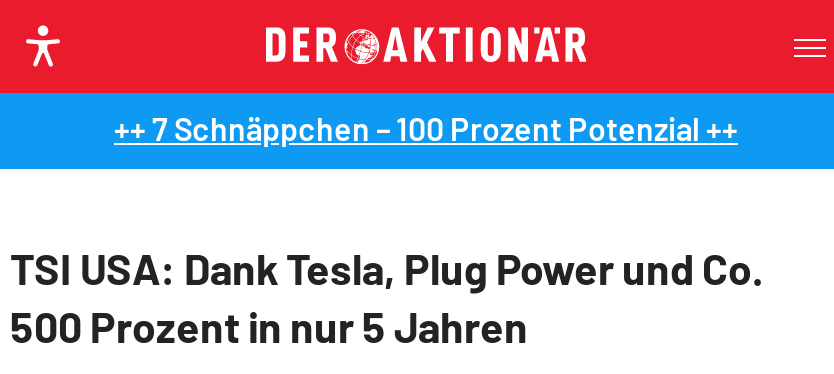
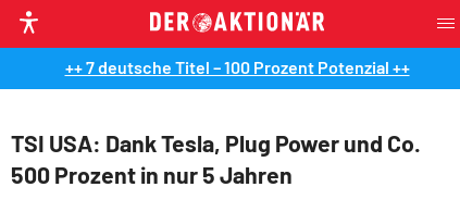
[114,109,738,147] ++ 7 Schnäppchen – 100 Prozent Potenzial ++ -> [65,57,409,77] ++ 7 deutsche Titel – 100 Prozent Potenzial ++

